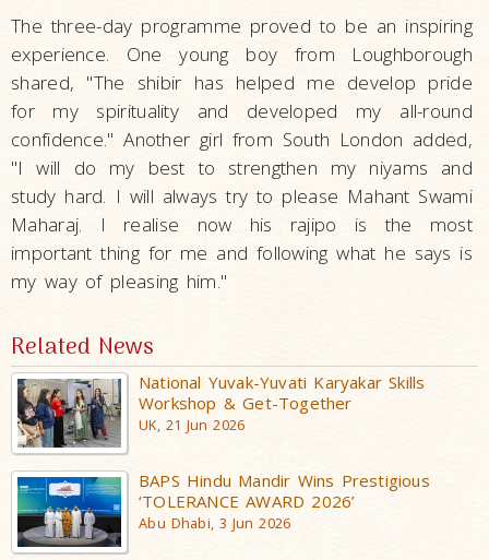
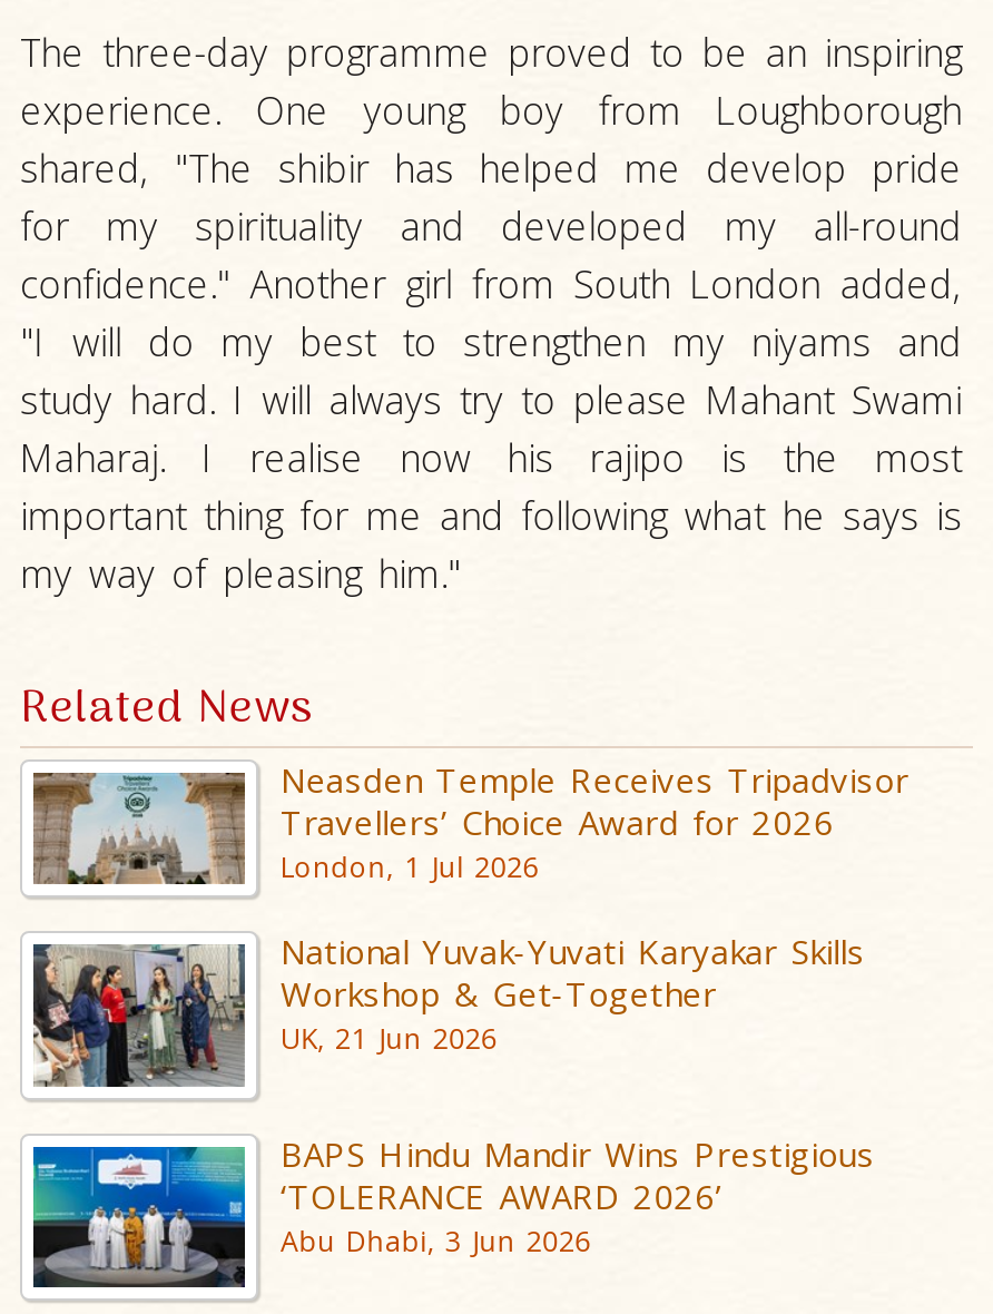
none -> [31,757,908,900] [image] | Neasden Temple Receives Tripadvisor | Travellers’ Choice Award for 2026 | London, 1 Jul 2026

